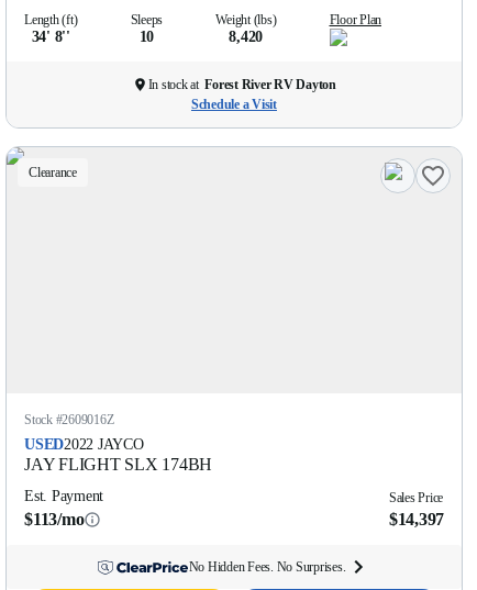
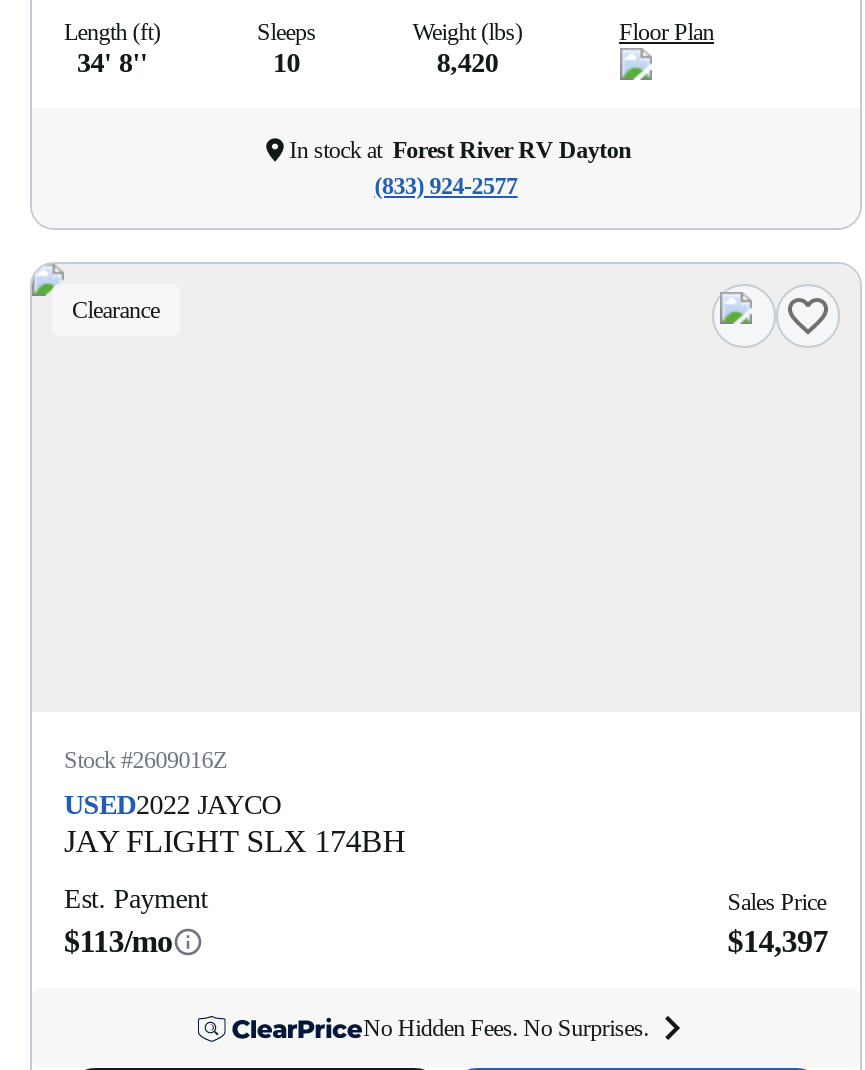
[191,97,277,112] Schedule a Visit -> [374,172,517,200] (833) 924-2577

